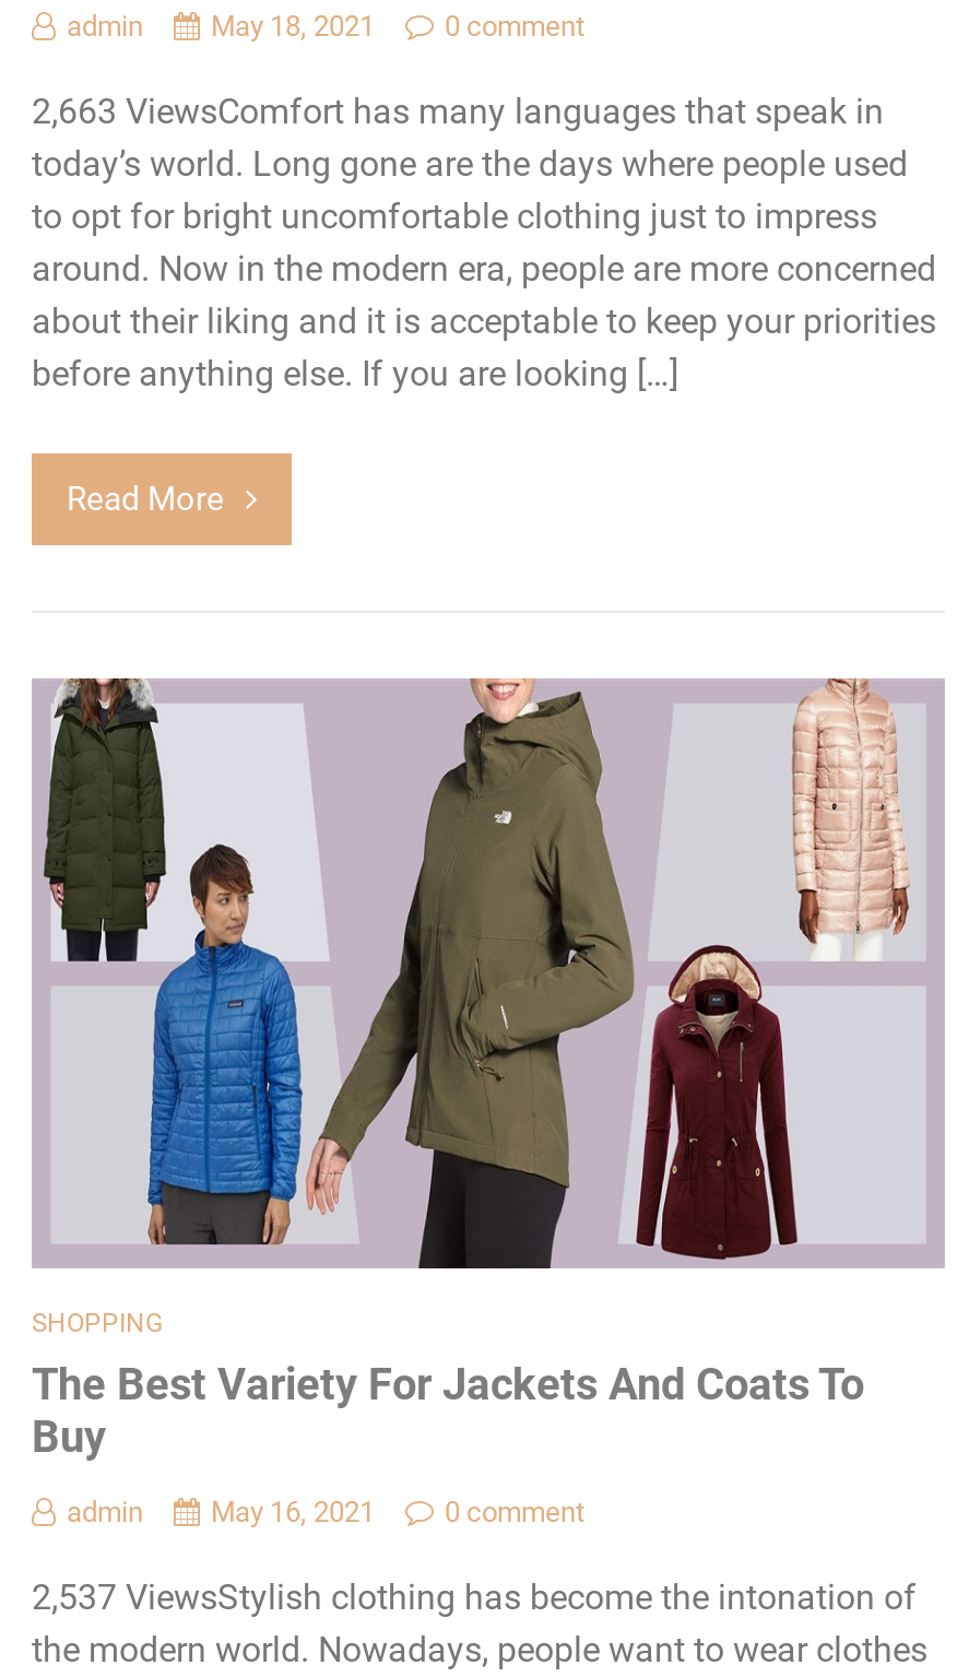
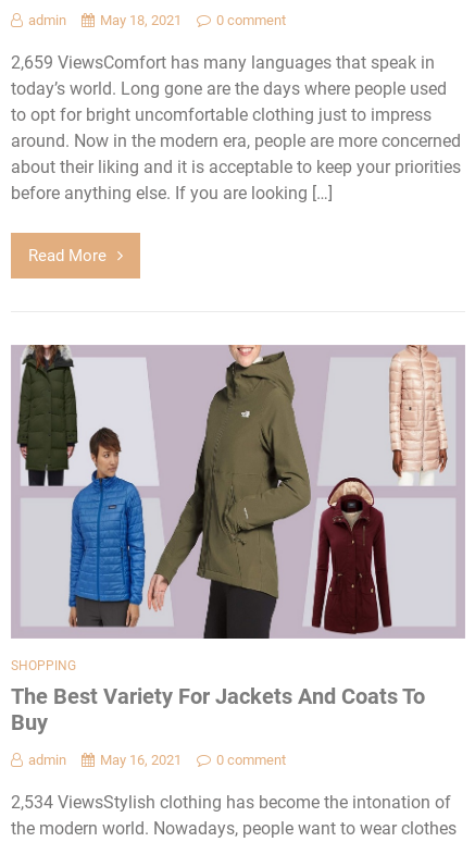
[32,91,884,132] 2,663 ViewsComfort has many languages that speak in -> [11,52,435,73] 2,659 ViewsComfort has many languages that speak in
[32,1576,917,1618] 2,537 ViewsStylish clothing has become the intonation of -> [11,792,451,813] 2,534 ViewsStylish clothing has become the intonation of

